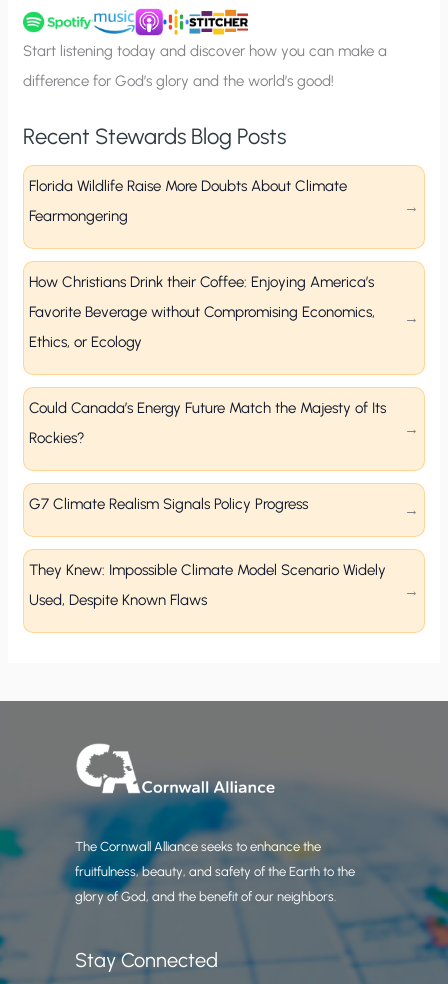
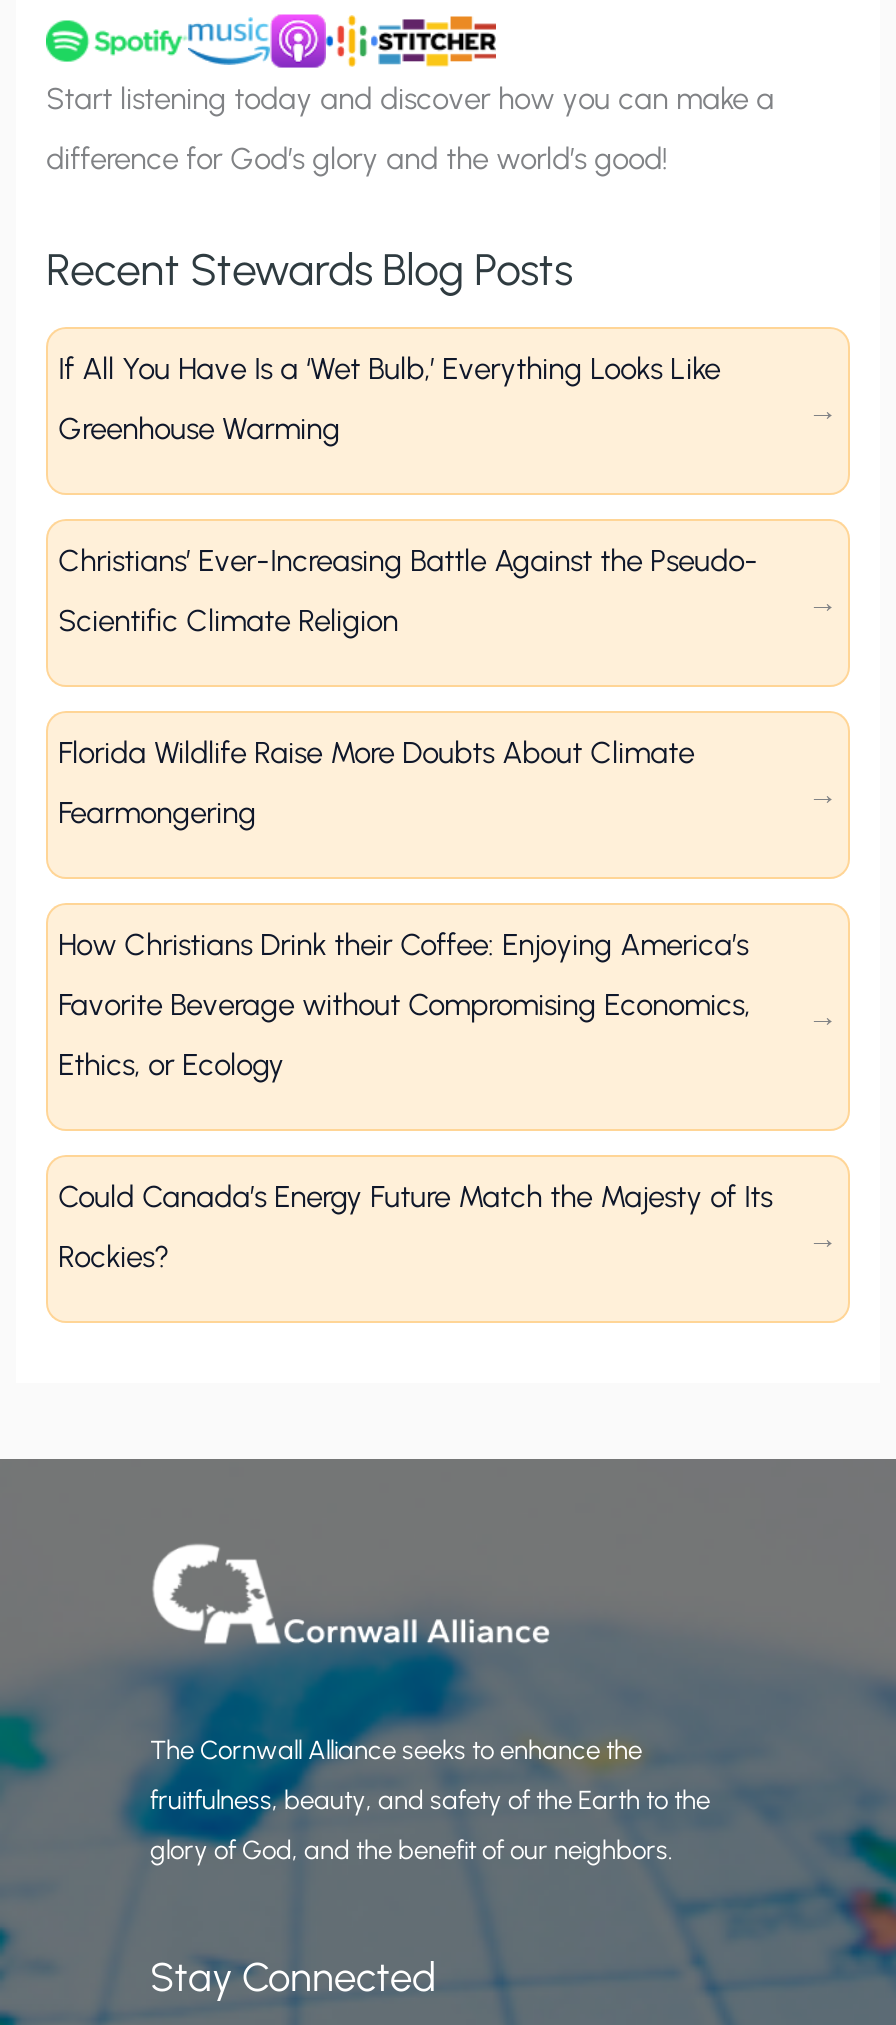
none -> [58,351,720,447] If All You Have Is a ‘Wet Bulb,’ Everything Looks Like | Greenhouse Warming
none -> [58,543,758,639] Christians’ Ever-Increasing Battle Against the Pseudo- | Scientific Climate Religion
moved [29,177,386,447] -> [58,735,772,1275]: Florida Wildlife Raise More Doubts About Climate | Fearmongering | How Christians Drink their Coffee: Enjoying America’s | Favorite Beverage without Compromising Economics, | Ethics, or Ecology | Could Canada’s Energy Future Match the Majesty of Its | Rockies?
[29,495,308,513] G7 Climate Realism Signals Policy Progress -> none
[29,561,386,609] They Knew: Impossible Climate Model Scenario Widely | Used, Despite Known Flaws -> none

